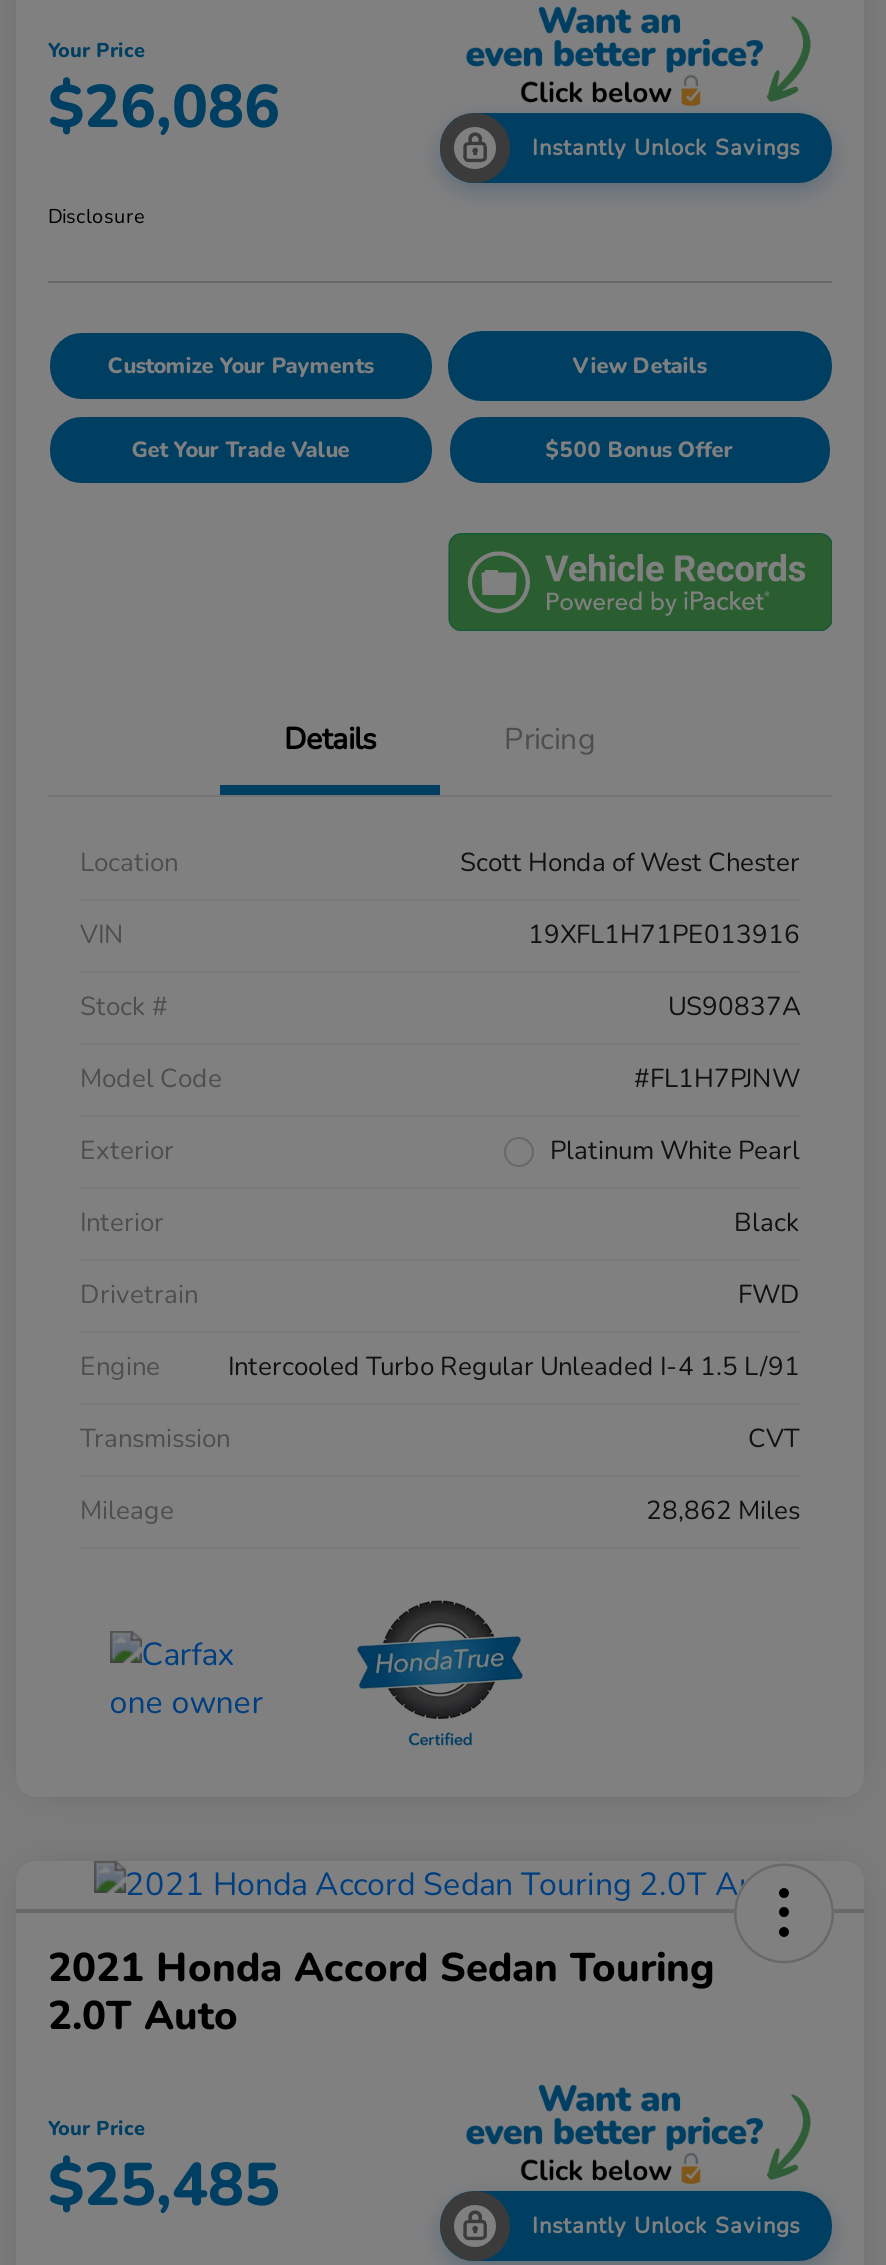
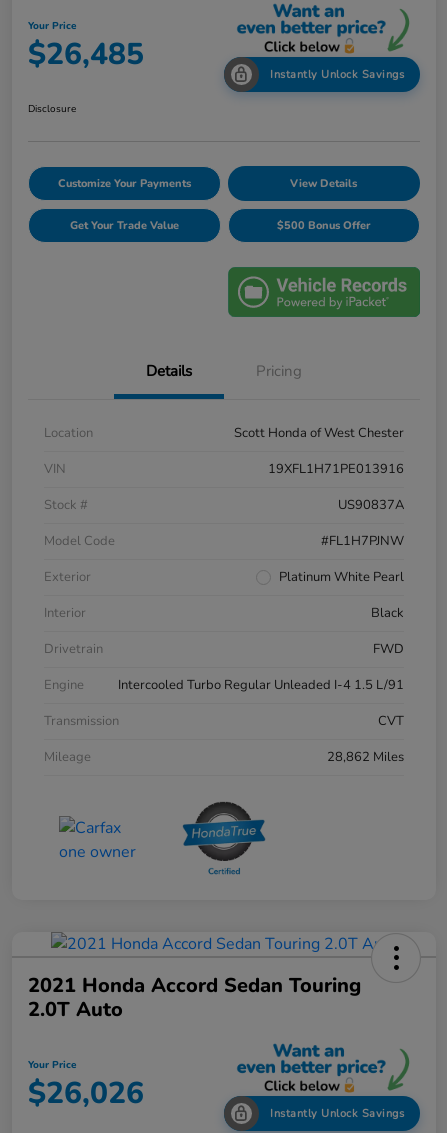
[48,67,280,149] $26,086 -> [28,34,144,75] $26,485
[48,2146,280,2228] $25,485 -> [28,1073,144,1114] $26,026

